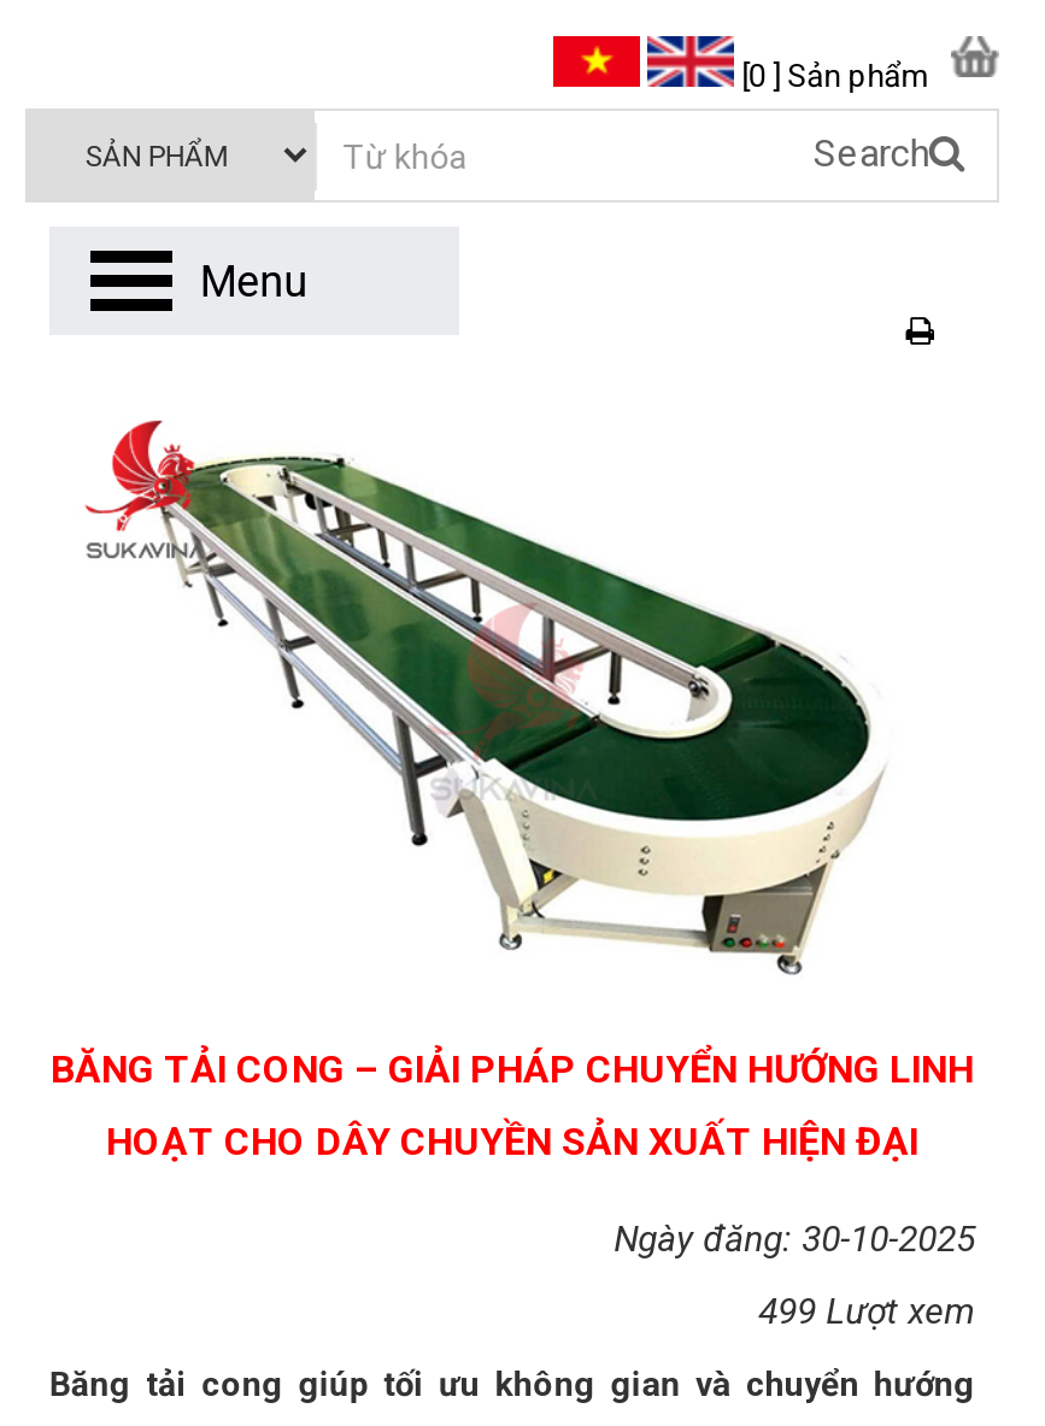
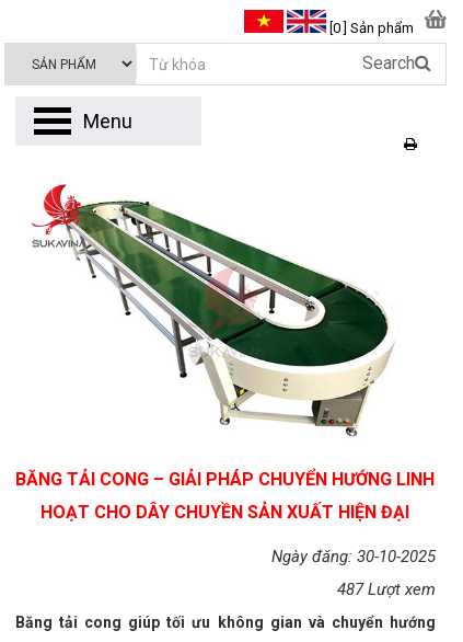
[758,1290,975,1334] 499 Lượt xem -> [337,580,436,599] 487 Lượt xem

